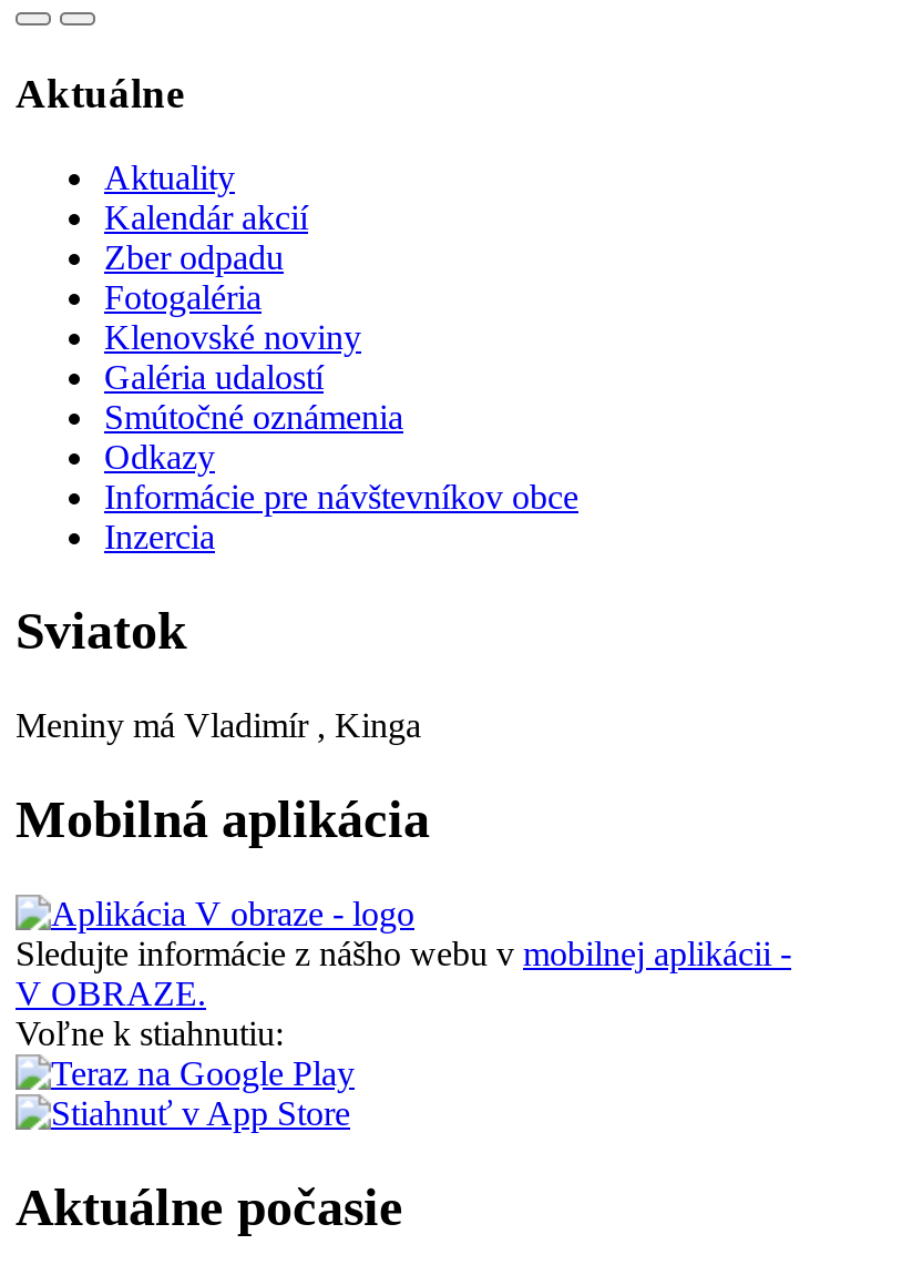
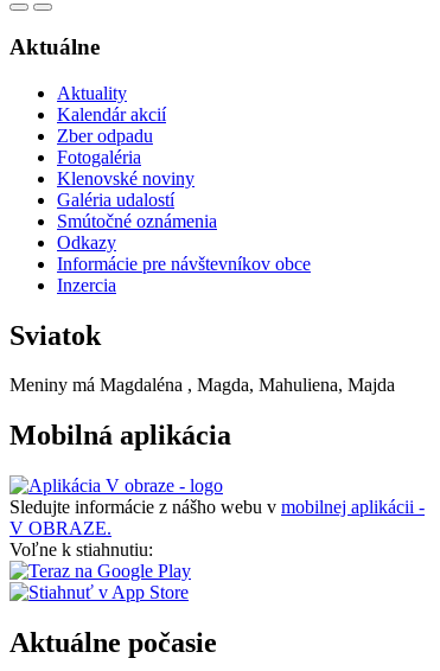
[16,706,421,744] Meniny má Vladimír , Kinga -> [9,375,395,395] Meniny má Magdaléna , Magda, Mahuliena, Majda

